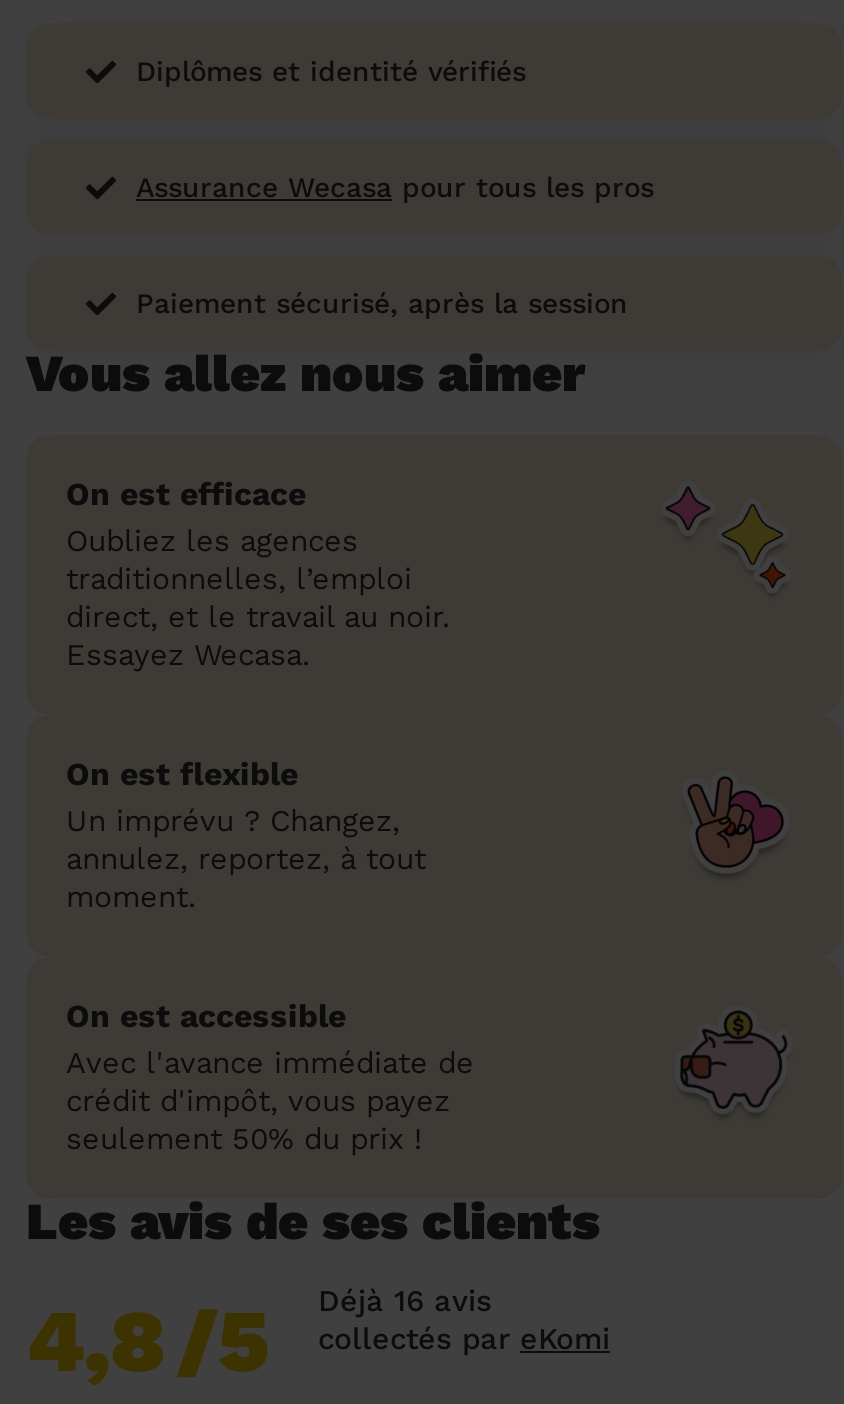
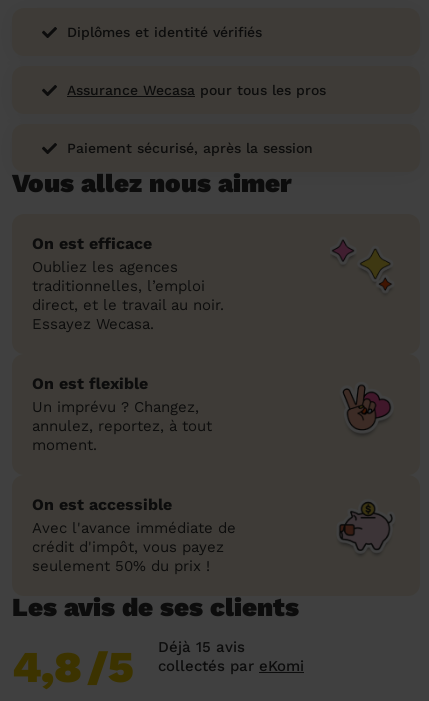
[318,1283,492,1319] Déjà 16 avis -> [158,638,245,656] Déjà 15 avis

